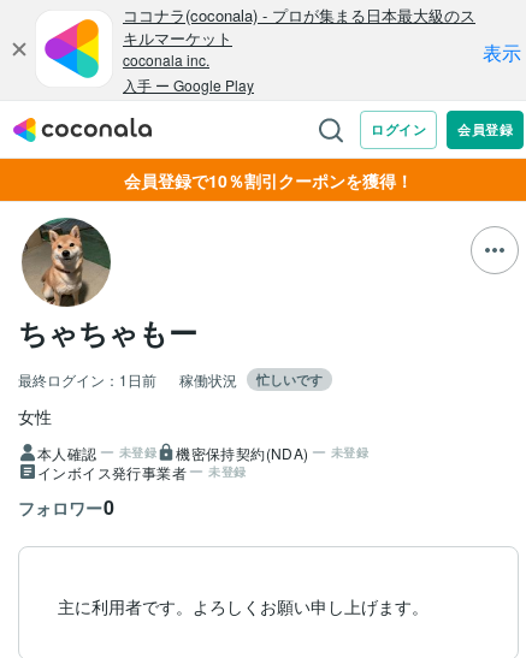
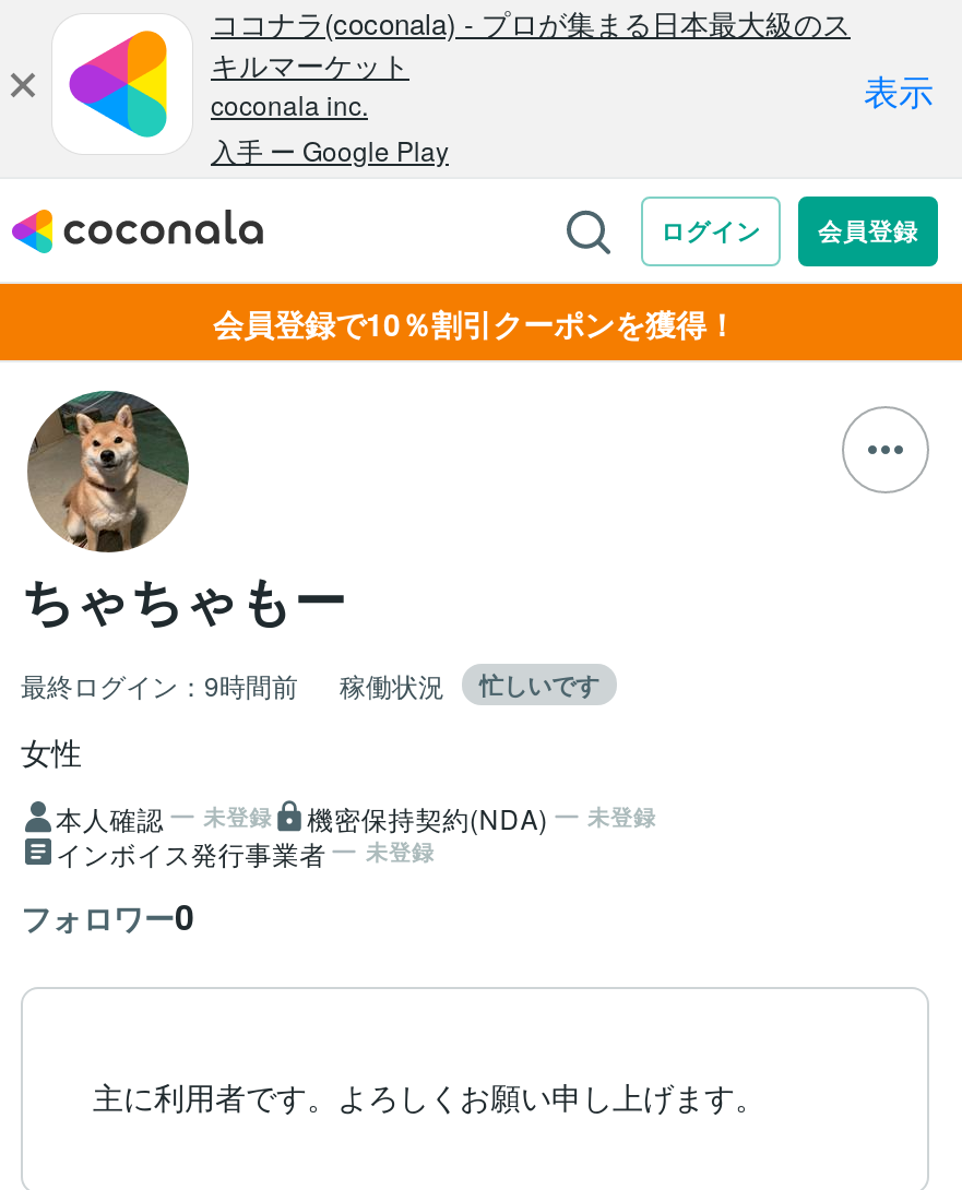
[18,369,156,389] 最終ログイン：1日前 -> [21,665,298,702] 最終ログイン：9時間前

